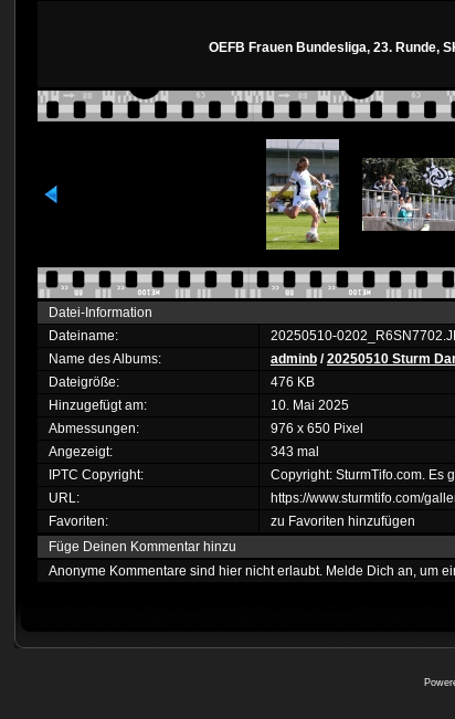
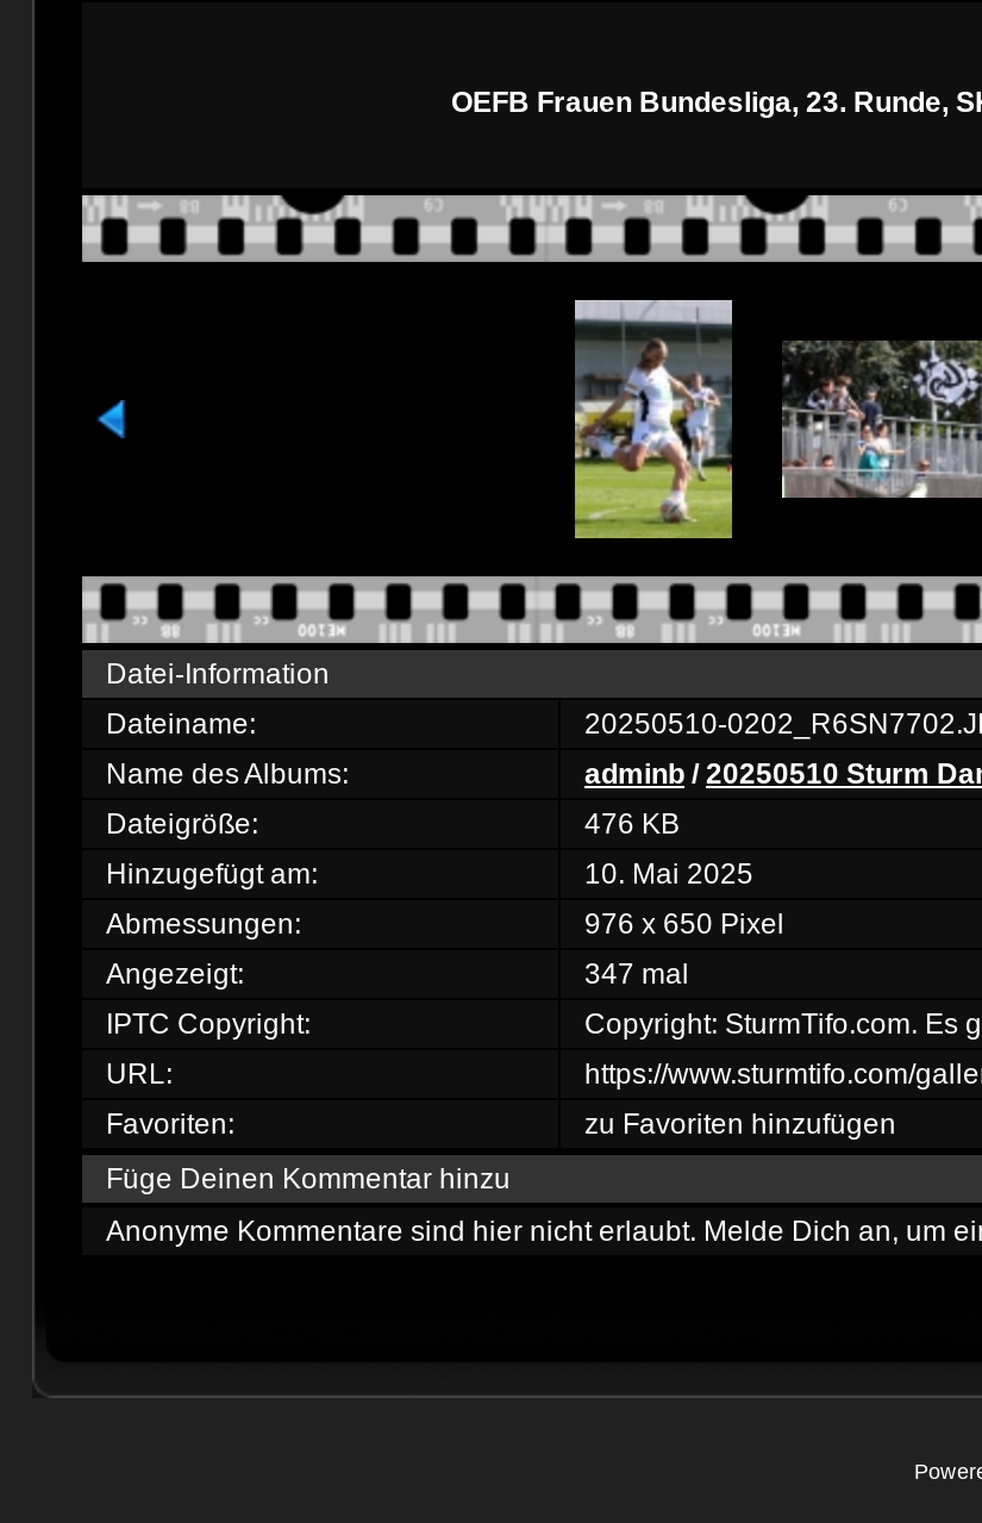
[271,444,319,459] 343 mal -> [584,957,689,991] 347 mal

